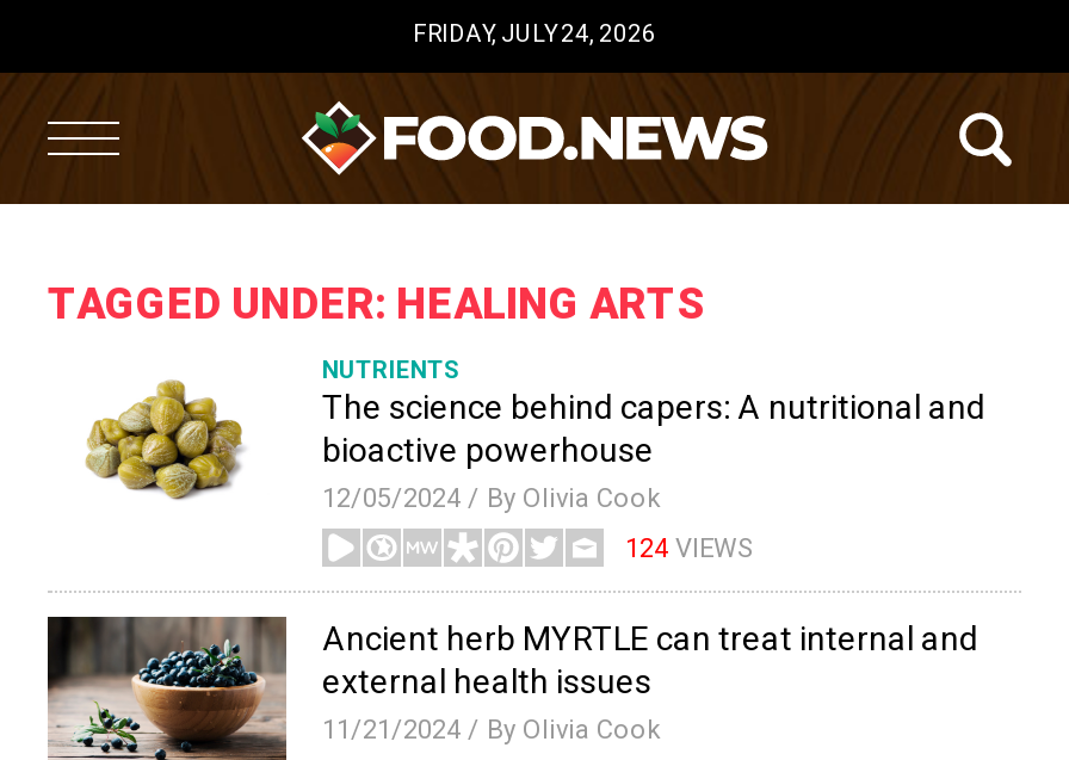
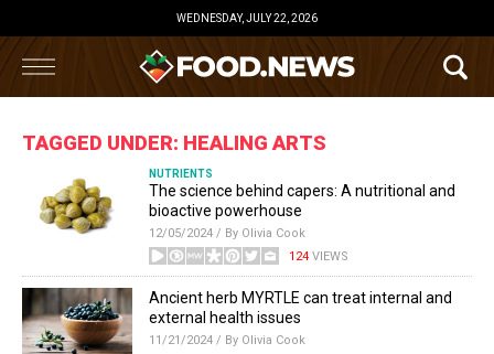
[413,20,656,47] FRIDAY, JULY 24, 2026 -> [176,12,318,24] WEDNESDAY, JULY 22, 2026

